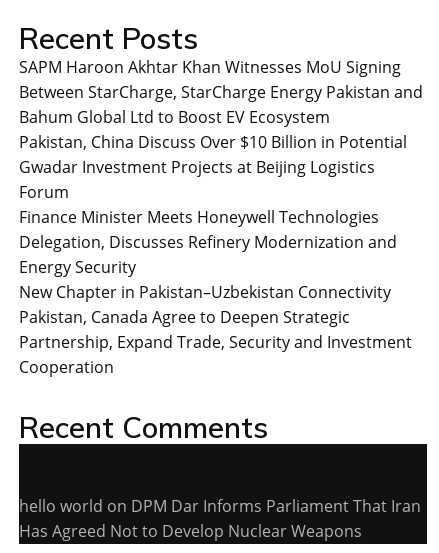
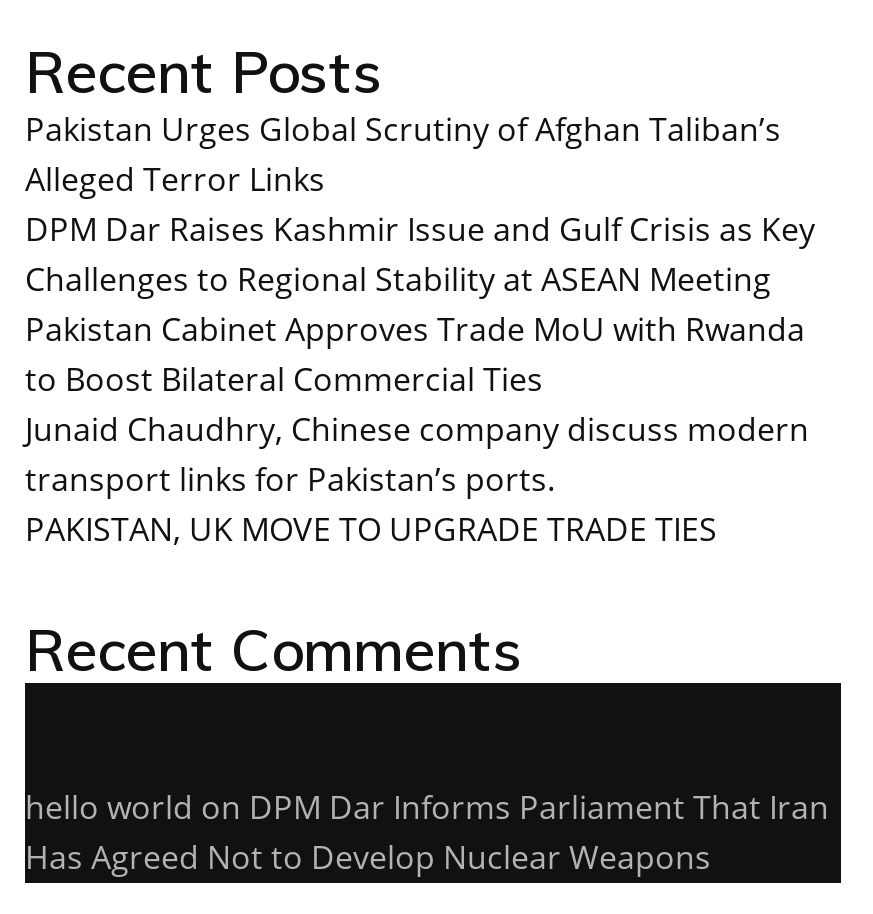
[19,56,423,378] SAPM Haroon Akhtar Khan Witnesses MoU Signing | Between StarCharge, StarCharge Energy Pakistan and | Bahum Global Ltd to Boost EV Ecosystem | Pakistan, China Discuss Over $10 Billion in Potential | Gwadar Investment Projects at Beijing Logistics | Forum | Finance Minister Meets Honeywell Technologies | Delegation, Discusses Refinery Modernization and | Energy Security | New Chapter in Pakistan–Uzbekistan Connectivity | Pakistan, Canada Agree to Deepen Strategic | Partnership, Expand Trade, Security and Investment | Cooperation -> [25,106,815,550] Pakistan Urges Global Scrutiny of Afghan Taliban’s | Alleged Terror Links | DPM Dar Raises Kashmir Issue and Gulf Crisis as Key | Challenges to Regional Stability at ASEAN Meeting | Pakistan Cabinet Approves Trade MoU with Rwanda | to Boost Bilateral Commercial Ties | Junaid Chaudhry, Chinese company discuss modern | transport links for Pakistan’s ports. | PAKISTAN, UK MOVE TO UPGRADE TRADE TIES

